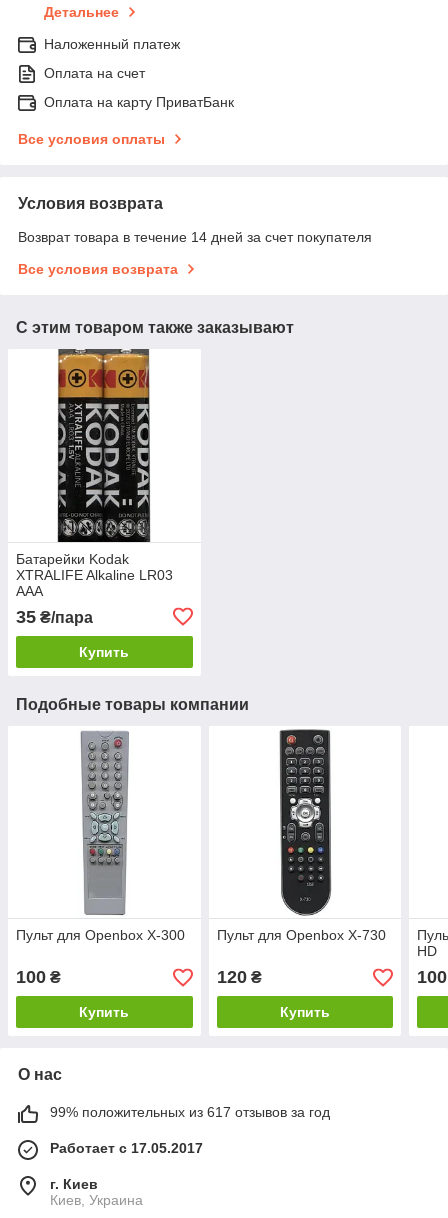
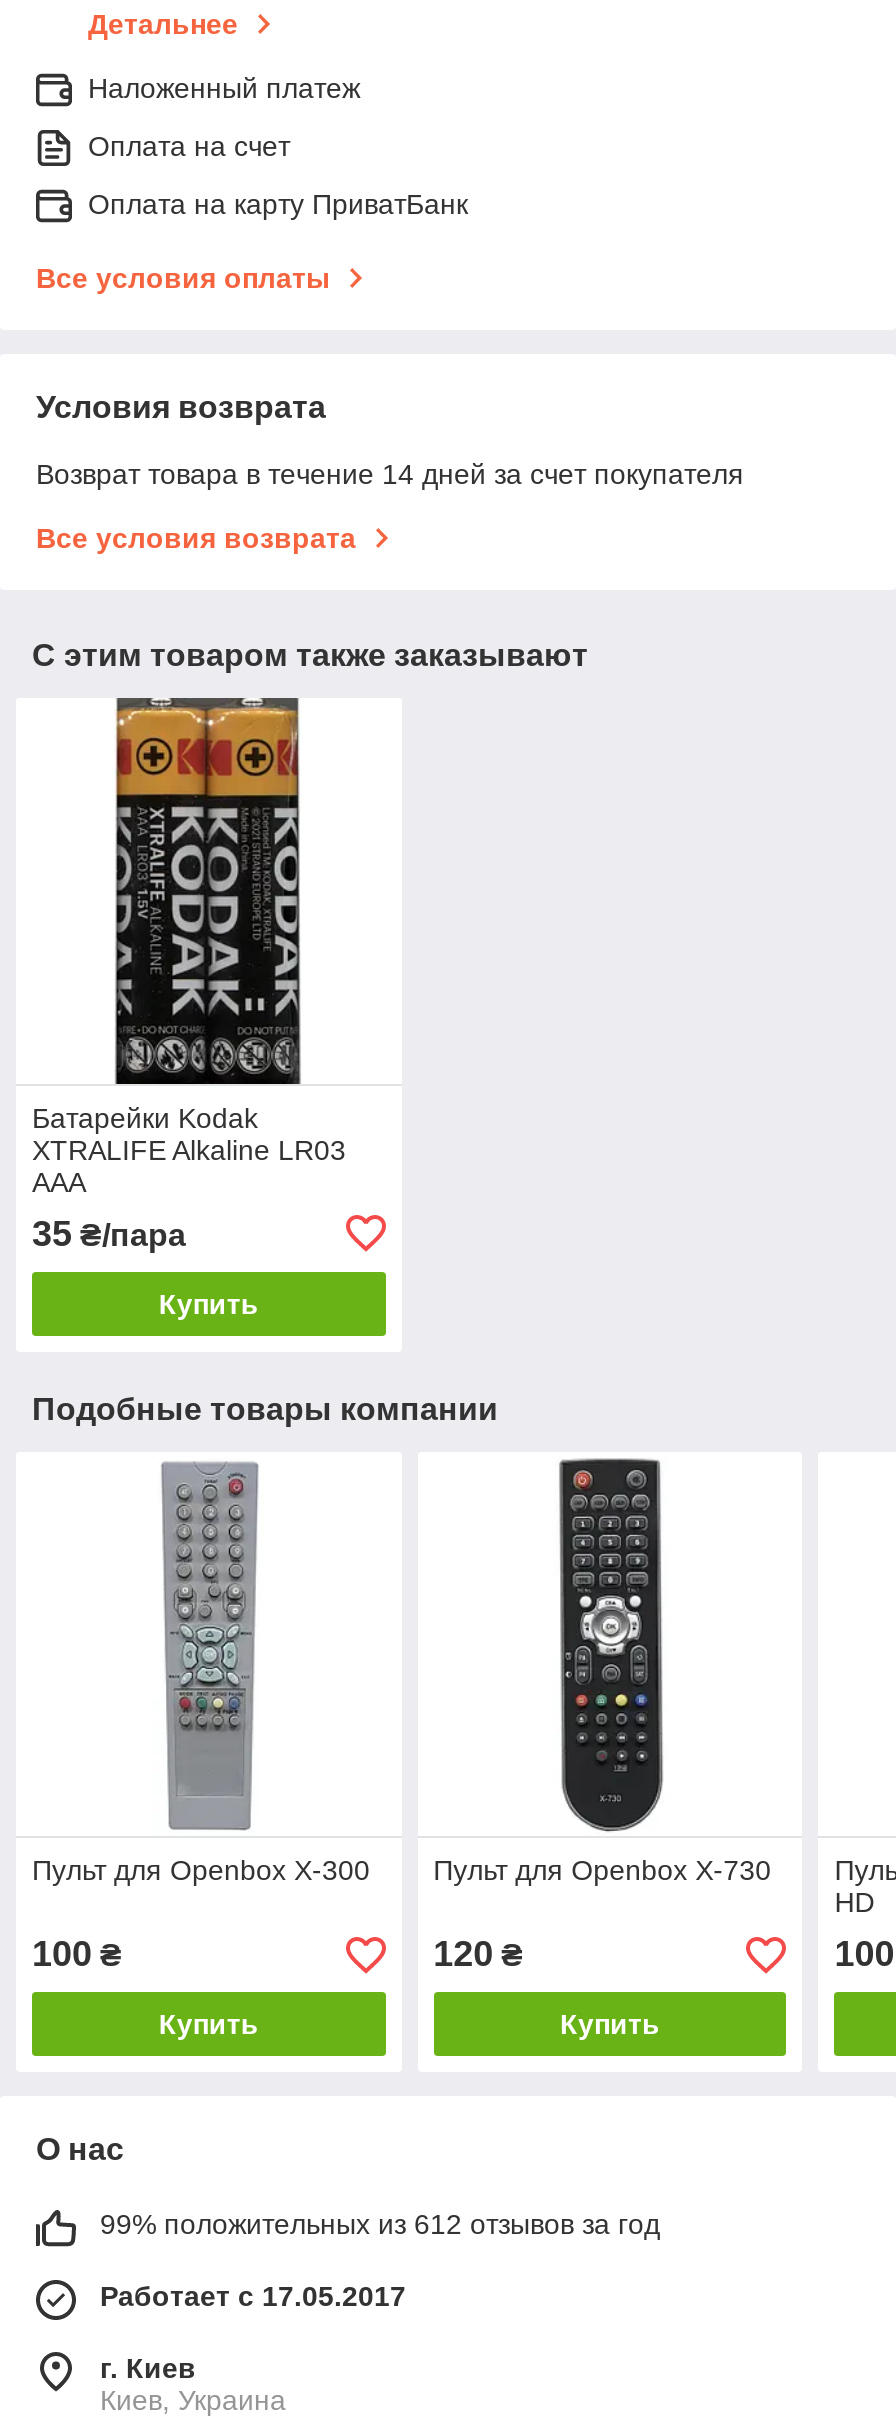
[50,1104,330,1120] 99% положительных из 617 отзывов за год -> [100,2209,660,2241] 99% положительных из 612 отзывов за год

